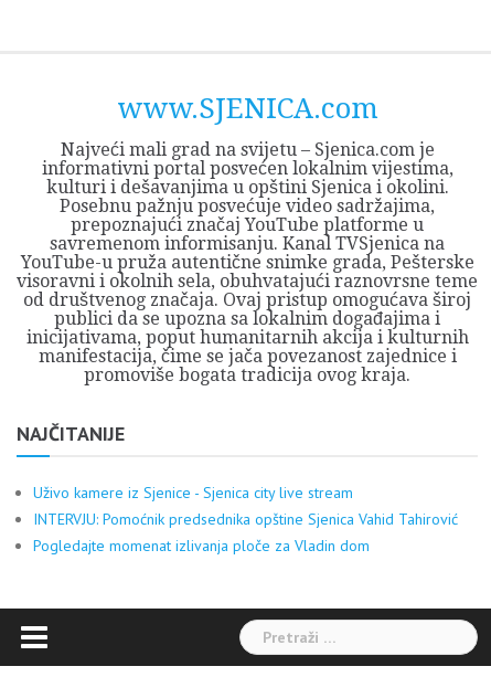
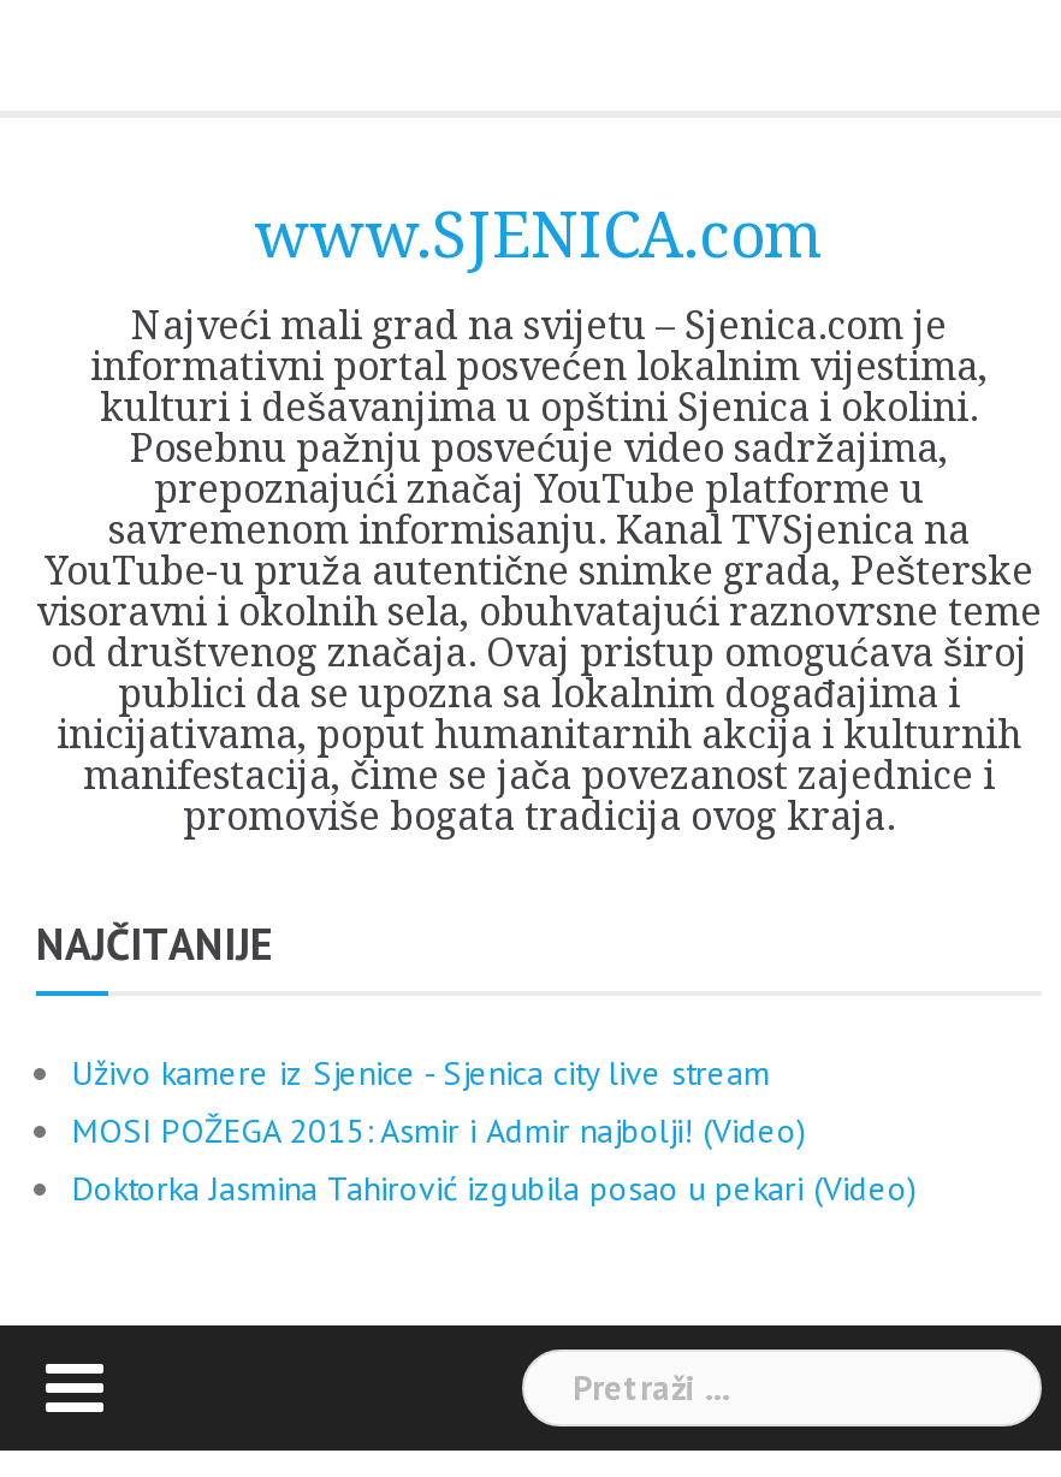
[33,509,458,556] INTERVJU: Pomoćnik predsednika opštine Sjenica Vahid Tahirović | Pogledajte momenat izlivanja ploče za Vladin dom -> [72,1109,917,1210] MOSI POŽEGA 2015: Asmir i Admir najbolji! (Video) | Doktorka Jasmina Tahirović izgubila posao u pekari (Video)

